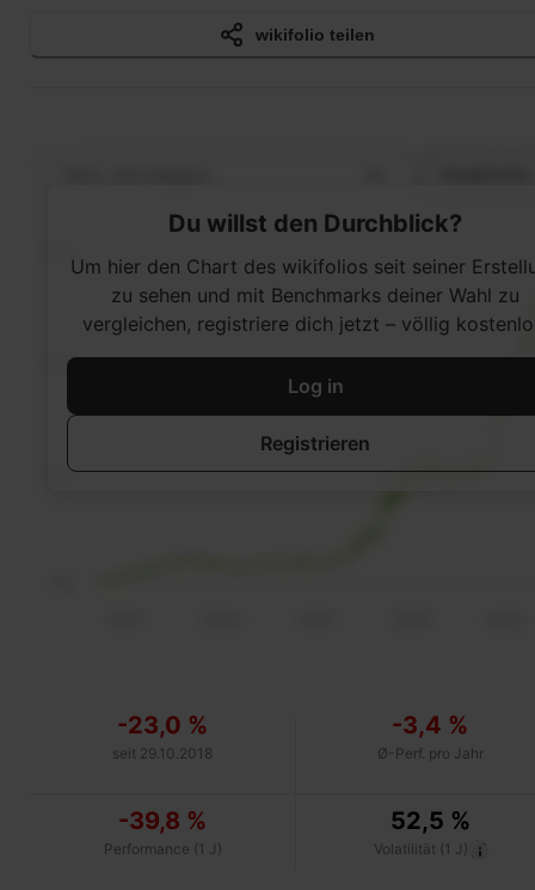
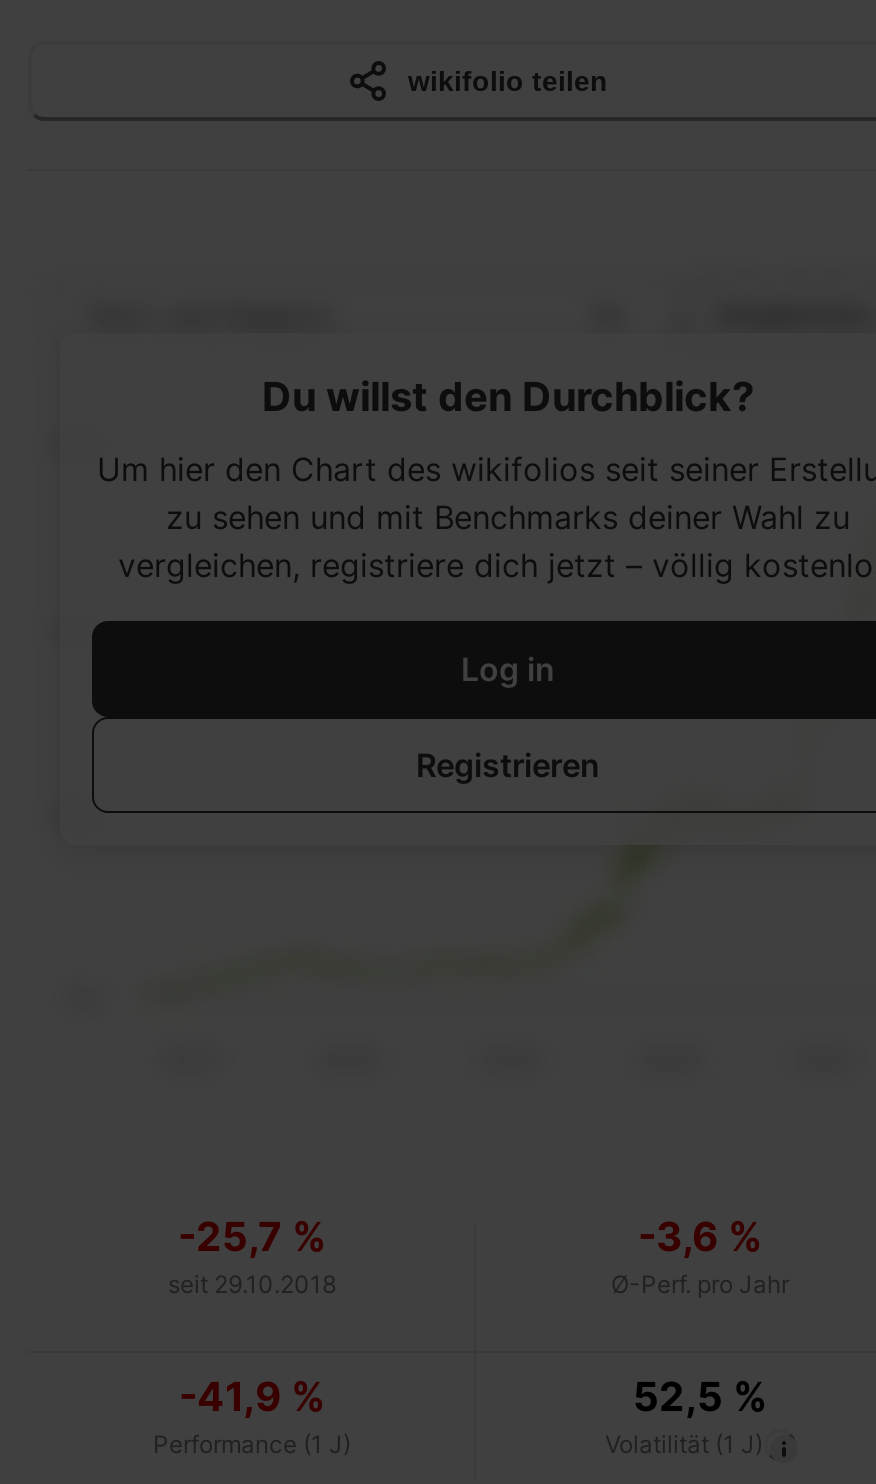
[117,711,208,739] -23,0 % -> [178,1213,326,1261] -25,7 %
[392,711,468,739] -3,4 % -> [638,1213,762,1261] -3,6 %
[118,806,207,835] -39,8 % -> [179,1373,325,1421] -41,9 %

